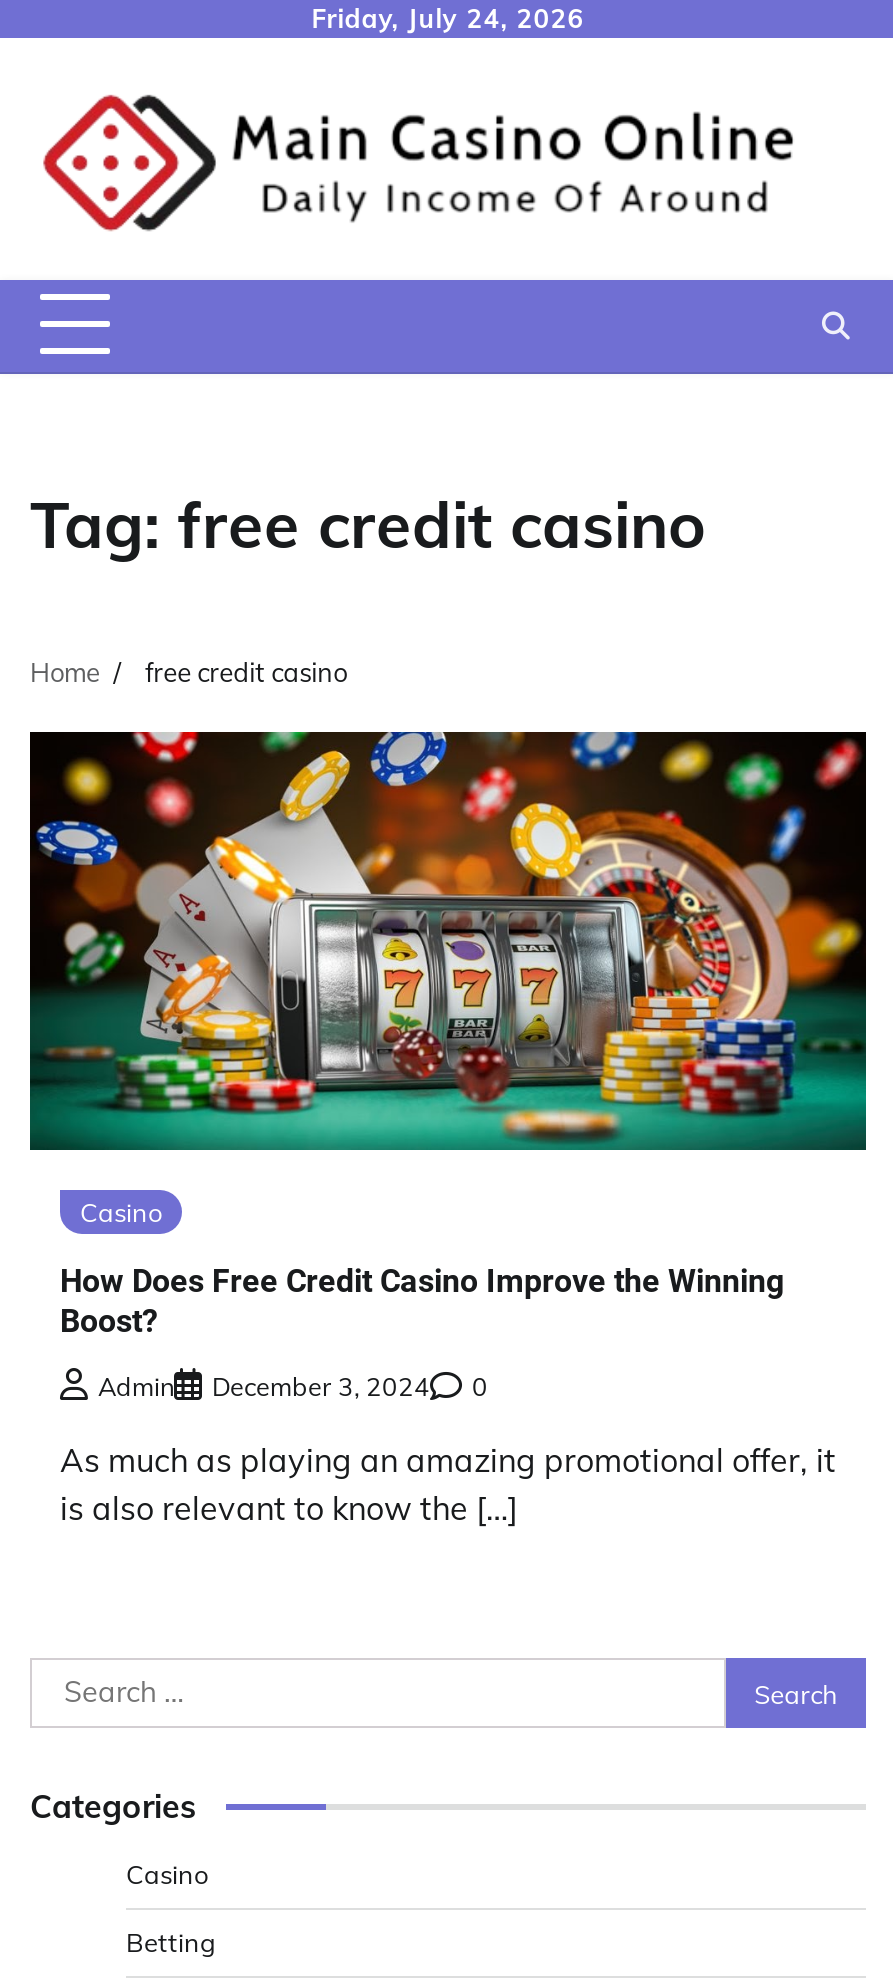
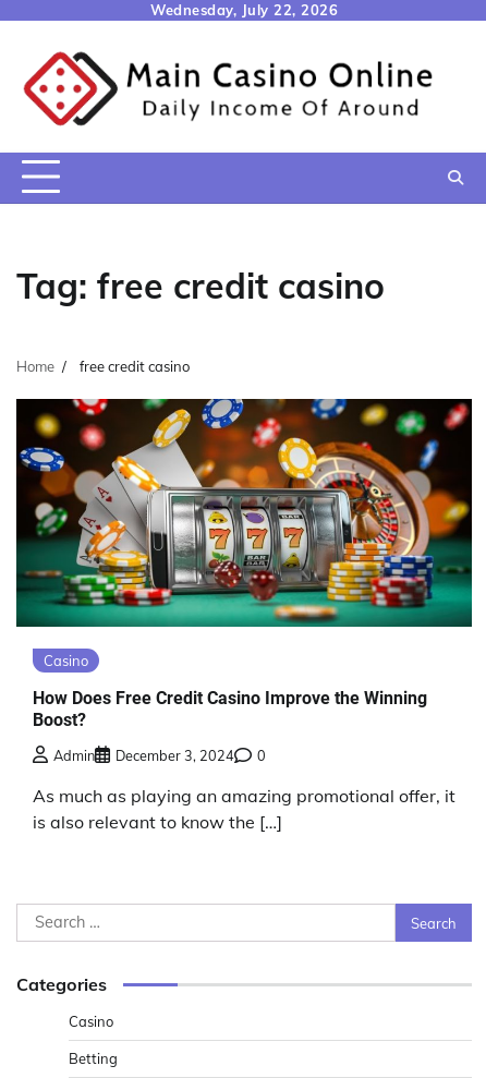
[312,2,584,34] Friday, July 24, 2026 -> [150,1,338,19] Wednesday, July 22, 2026

